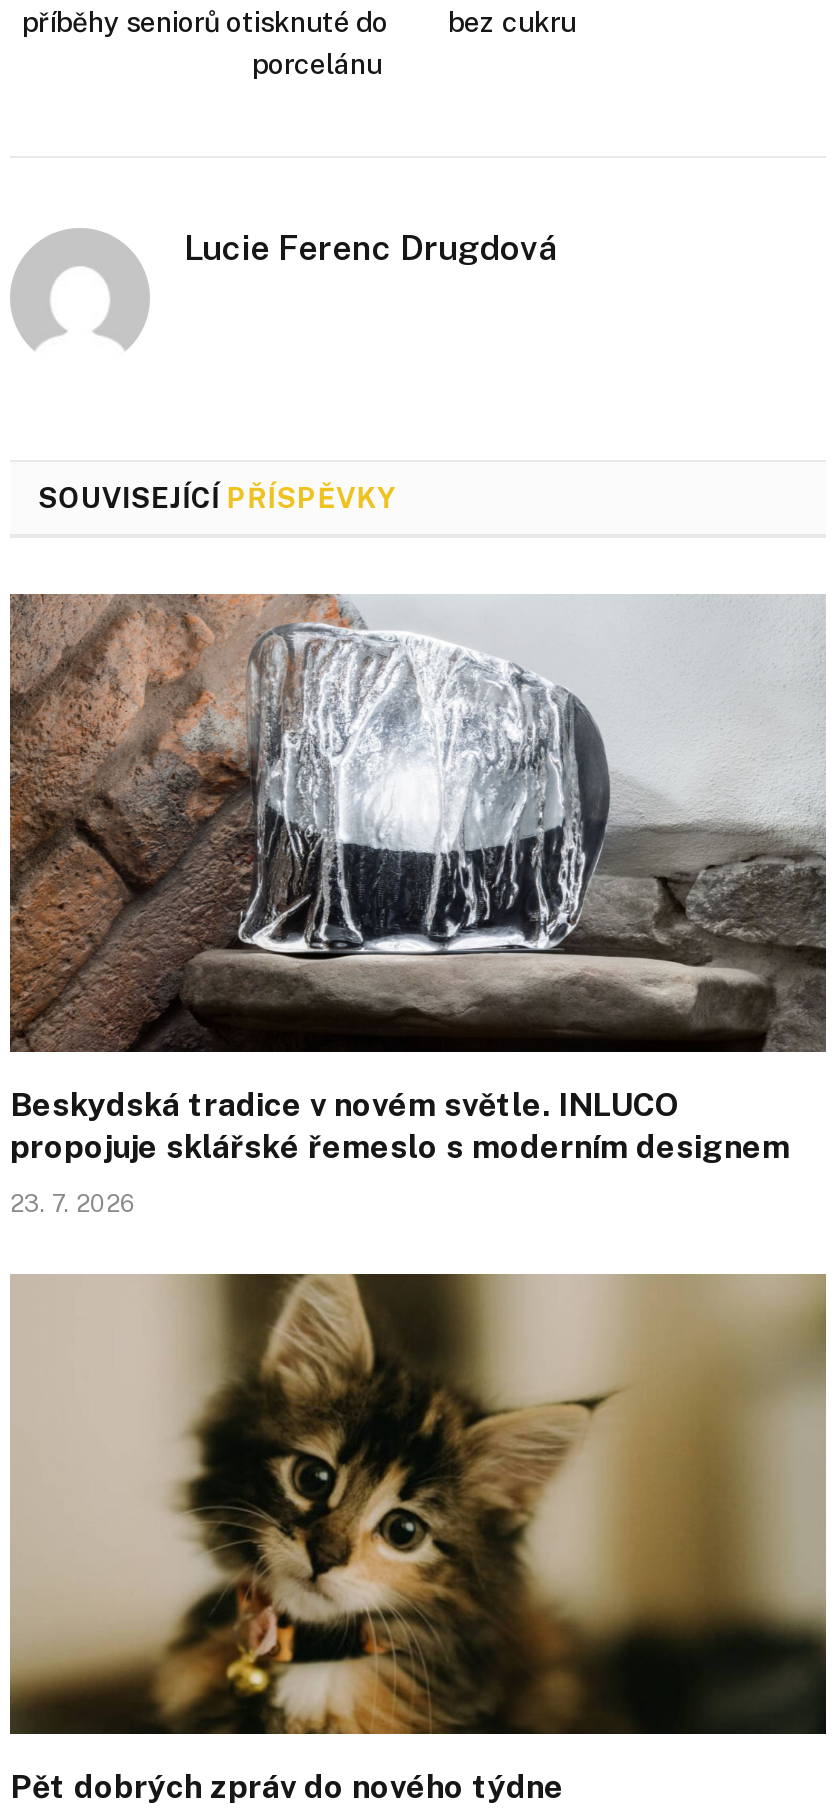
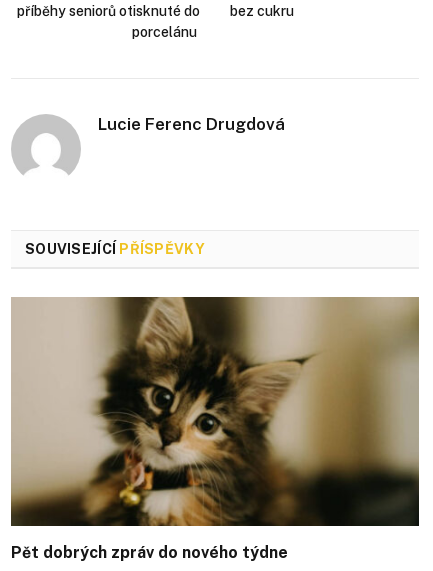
[10,594,826,1218] [image] | Beskydská tradice v novém světle. INLUCO | propojuje sklářské řemeslo s moderním designem | 23. 7. 2026 -> none

